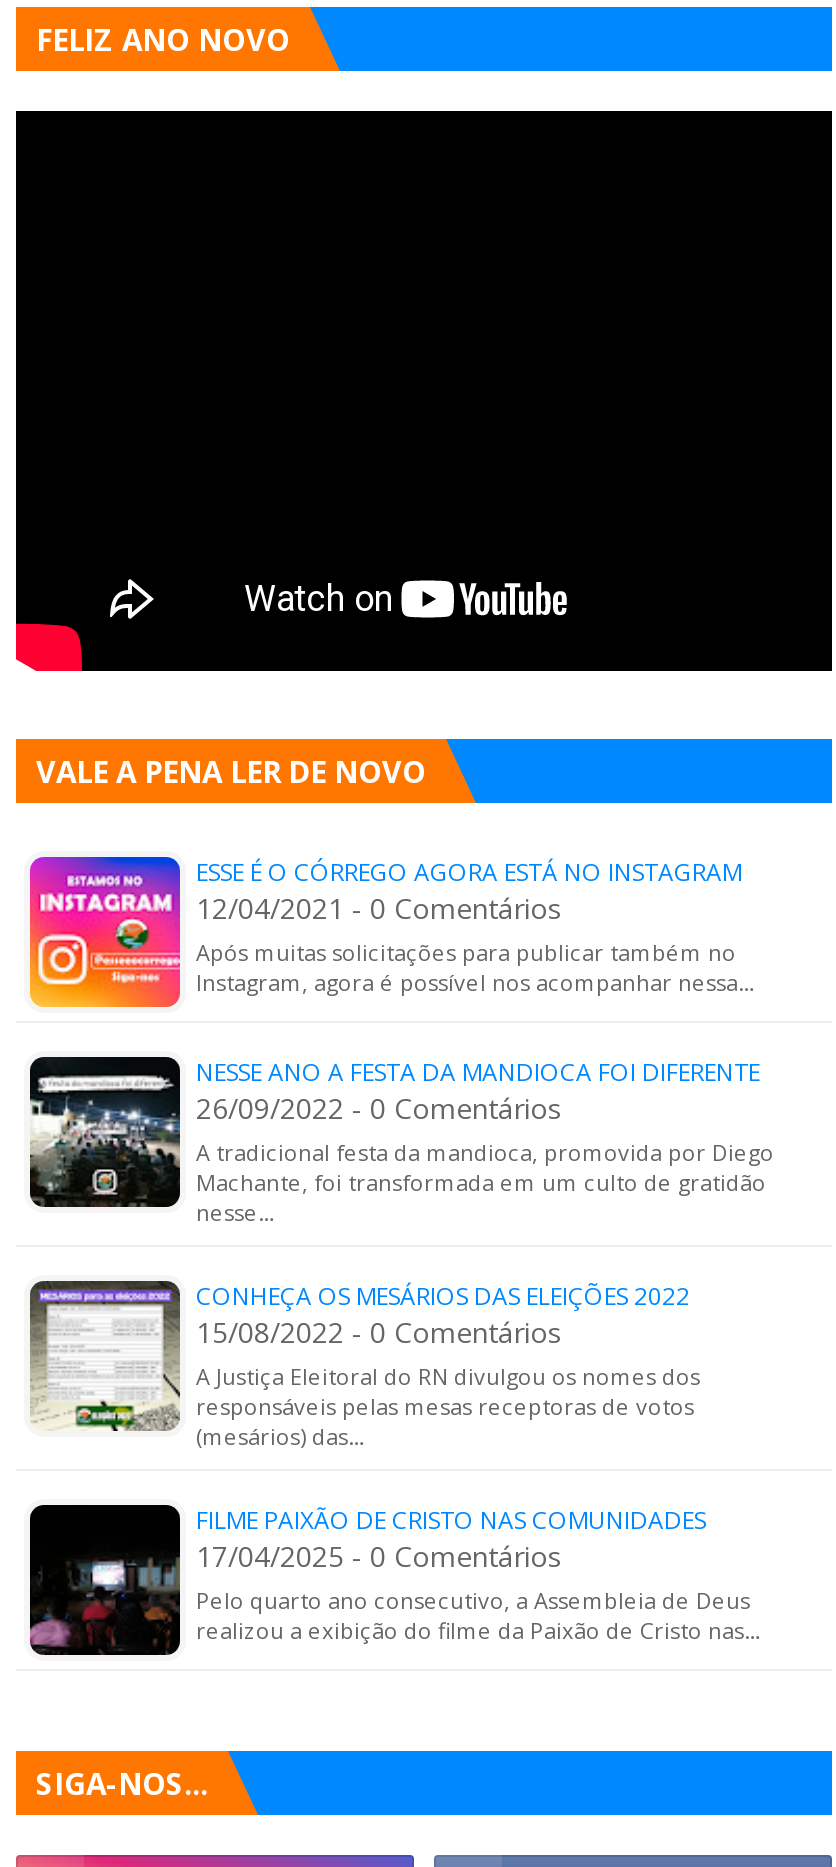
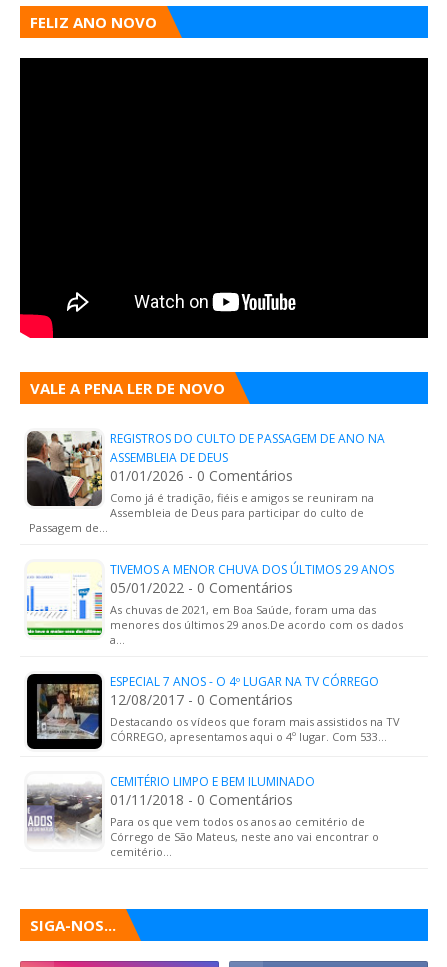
[28,855,756,997] [image] | ESSE É O CÓRREGO AGORA ESTÁ NO INSTAGRAM | 12/04/2021 - 0 Comentários | Após muitas solicitações para publicar também no | Instagram, agora é possível nos acompanhar nessa… -> [26,430,385,535] [image] | REGISTROS DO CULTO DE PASSAGEM DE ANO NA | ASSEMBLEIA DE DEUS | 01/01/2026 - 0 Comentários | Como já é tradição, fiéis e amigos se reuniram na | Assembleia de Deus para participar do culto de | Passagem de…
[28,1055,774,1227] [image] | NESSE ANO A FESTA DA MANDIOCA FOI DIFERENTE | 26/09/2022 - 0 Comentários | A tradicional festa da mandioca, promovida por Diego | Machante, foi transformada em um culto de gratidão | nesse… -> [26,561,403,647] [image] | TIVEMOS A MENOR CHUVA DOS ÚLTIMOS 29 ANOS | 05/01/2022 - 0 Comentários | As chuvas de 2021, em Boa Saúde, foram uma das | menores dos últimos 29 anos.De acordo com os dados | a…
[28,1279,700,1451] [image] | CONHEÇA OS MESÁRIOS DAS ELEIÇÕES 2022 | 15/08/2022 - 0 Comentários | A Justiça Eleitoral do RN divulgou os nomes dos | responsáveis pelas mesas receptoras de votos | (mesários) das… -> [26,673,400,750] [image] | ESPECIAL 7 ANOS - O 4º LUGAR NA TV CÓRREGO | 12/08/2017 - 0 Comentários | Destacando os vídeos que foram mais assistidos na TV | CÓRREGO, apresentamos aqui o 4º lugar. Com 533…
[28,1503,762,1657] [image] | FILME PAIXÃO DE CRISTO NAS COMUNIDADES | 17/04/2025 - 0 Comentários | Pelo quarto ano consecutivo, a Assembleia de Deus | realizou a exibição do filme da Paixão de Cristo nas… -> [27,773,379,859] [image] | CEMITÉRIO LIMPO E BEM ILUMINADO | 01/11/2018 - 0 Comentários | Para os que vem todos os anos ao cemitério de | Córrego de São Mateus, neste ano vai encontrar o | cemitério…

